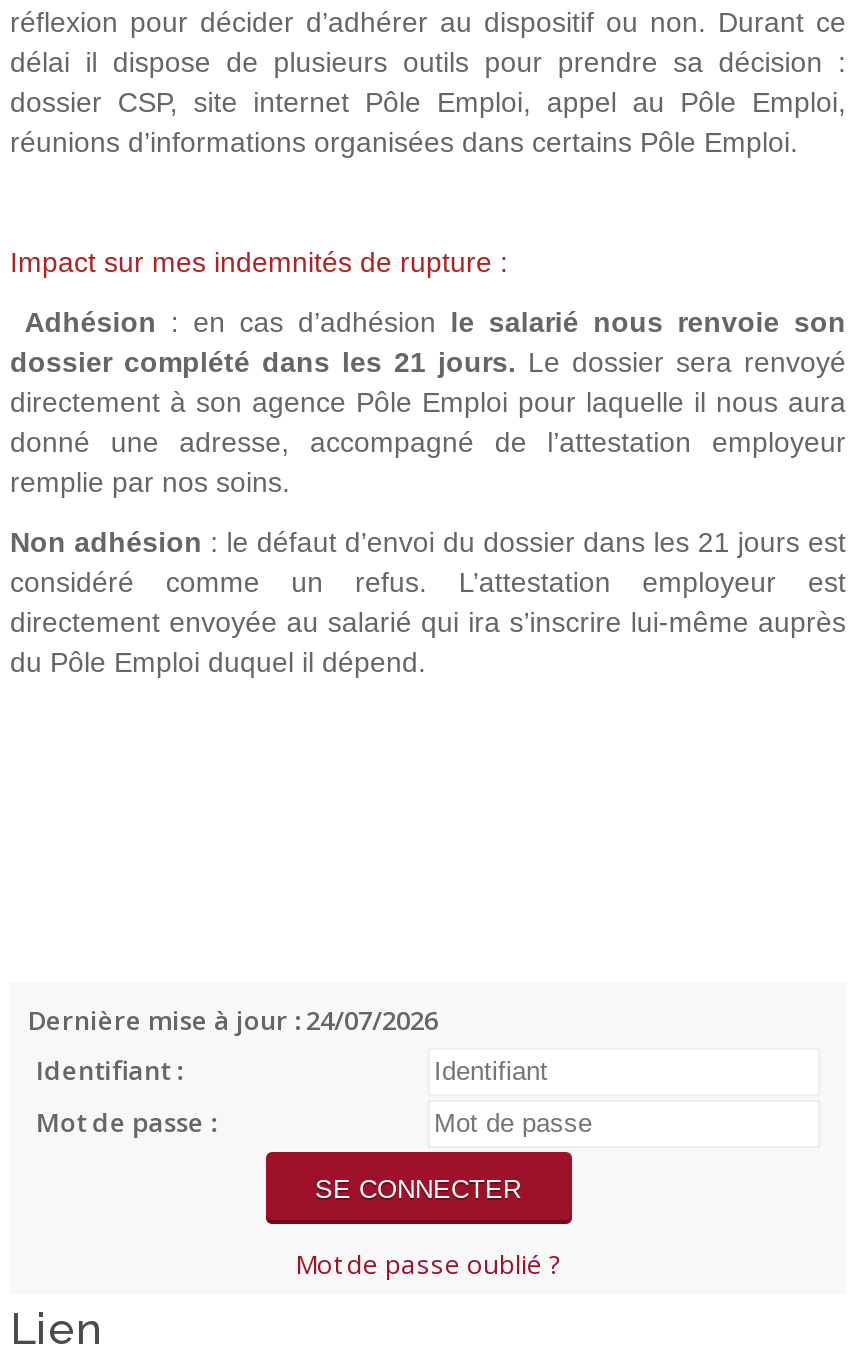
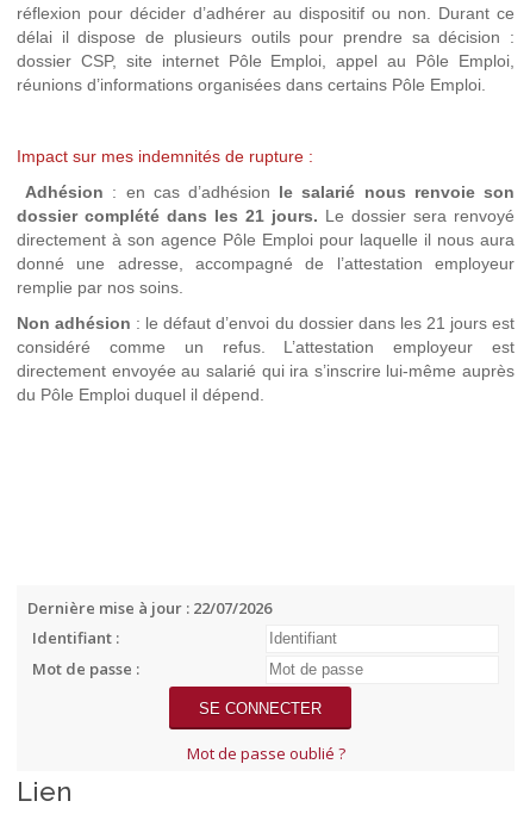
[28,1002,438,1038] Dernière mise à jour : 24/07/2026 -> [27,597,272,619] Dernière mise à jour : 22/07/2026

